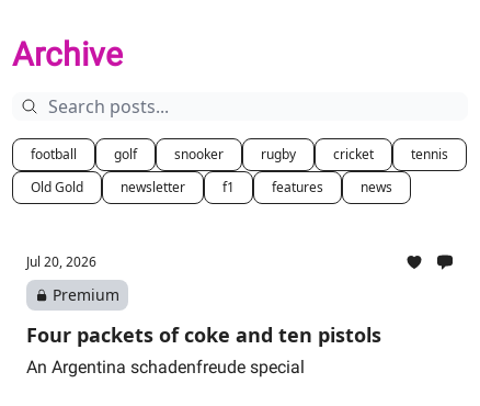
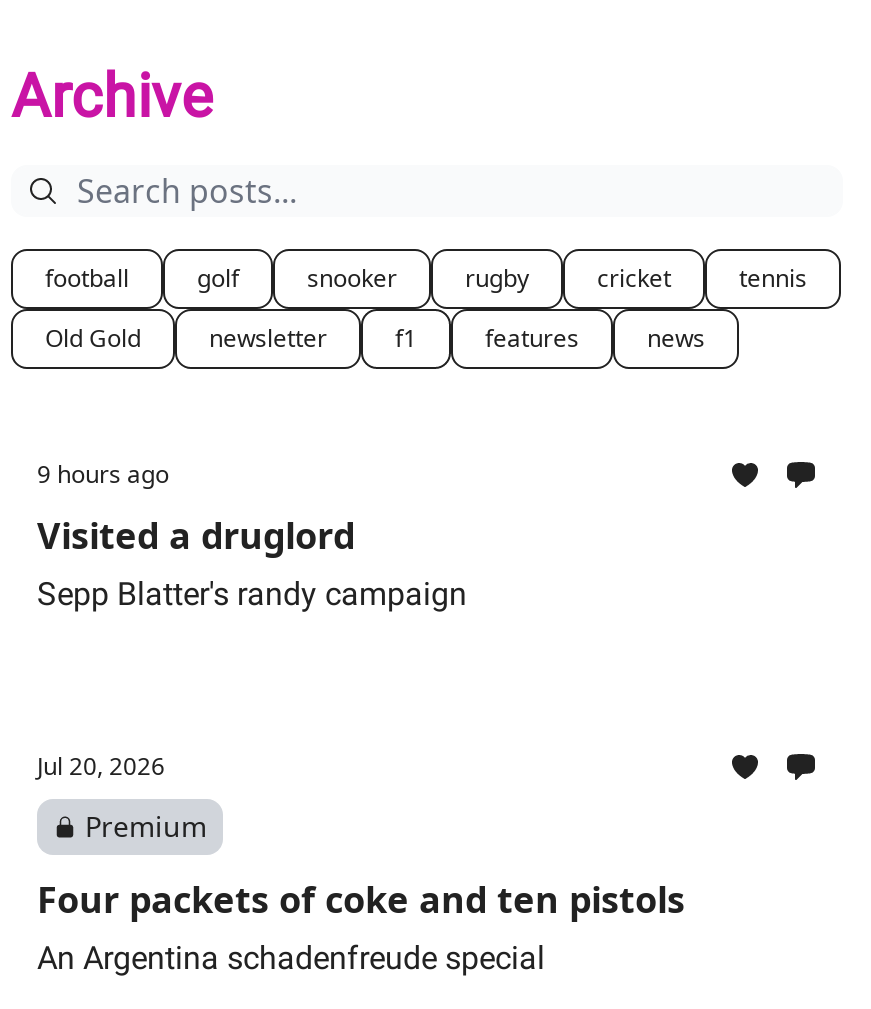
none -> [37,457,467,613] 9 hours ago | Visited a druglord | Sepp Blatter's randy campaign

